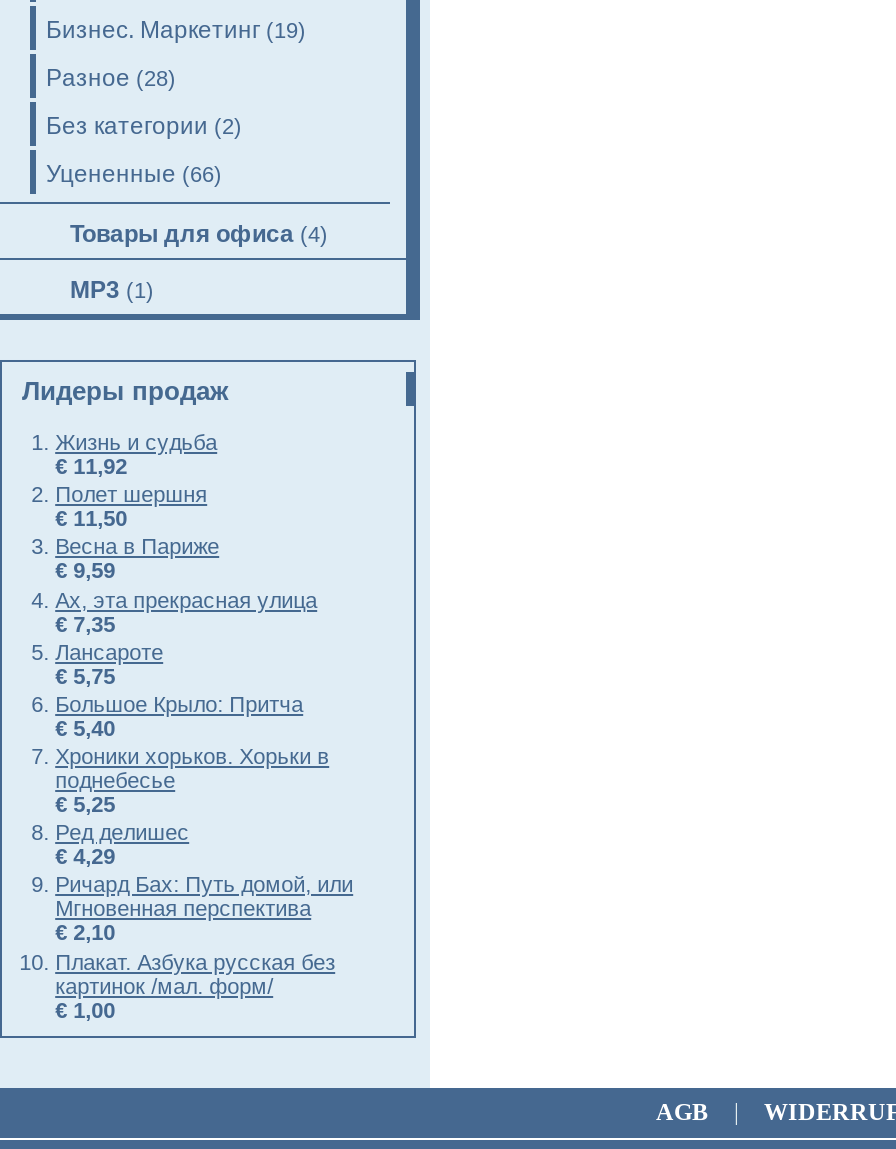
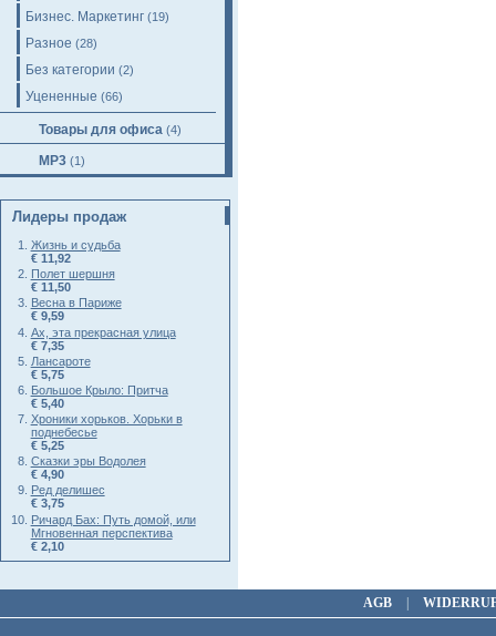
none -> [31,455,146,481] Сказки эры Водолея | € 4,90
moved [55,820,189,844] -> [31,484,105,497]: Ред делишес
[55,844,115,868] € 4,29 -> [31,497,64,510] € 3,75
moved [55,873,353,945] -> [31,513,196,552]: Ричард Бах: Путь домой, или | Мгновенная перспектива | € 2,10
[55,949,335,1021] Плакат. Азбука русская без | картинок /мал. форм/ | € 1,00 -> none

